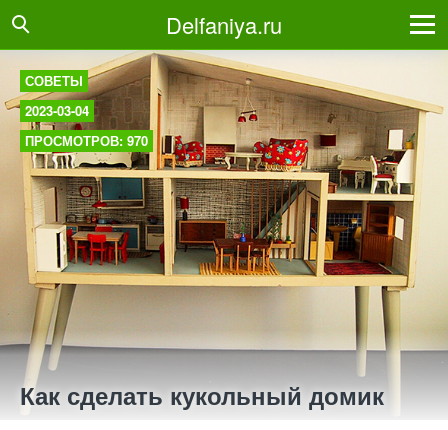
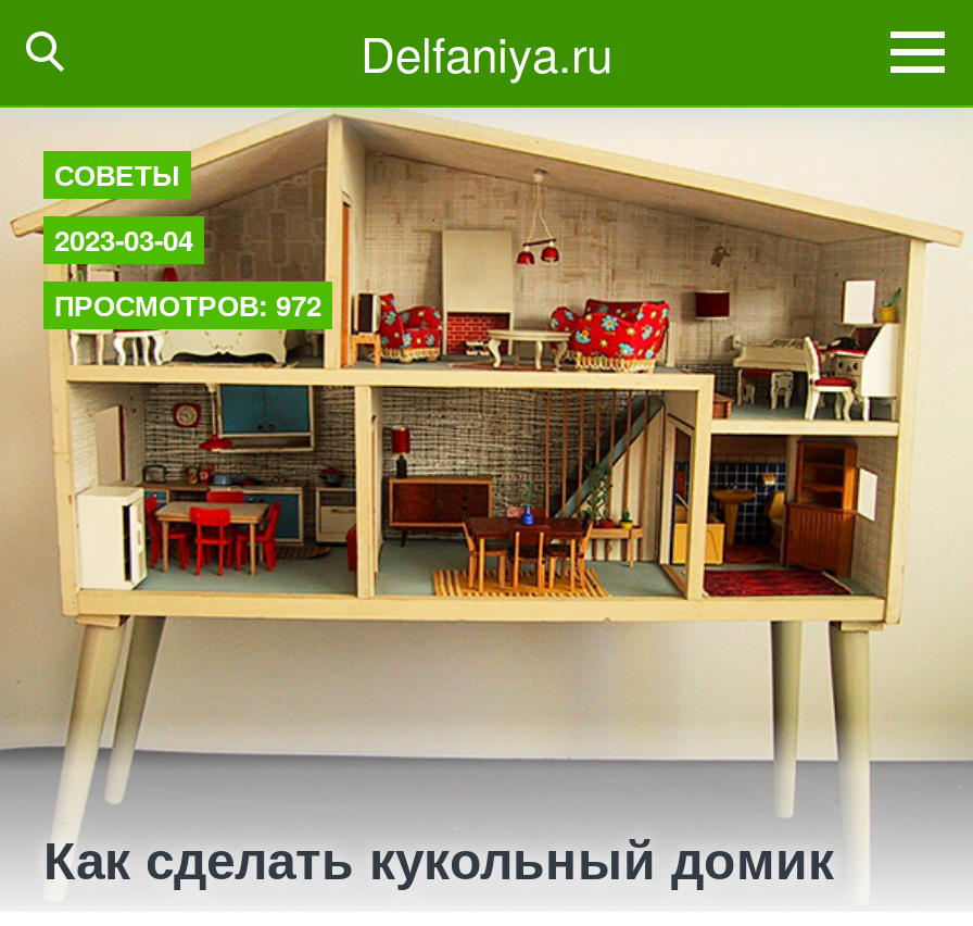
[25,131,148,150] ПРОСМОТРОВ: 970 -> [54,284,321,325] ПРОСМОТРОВ: 972

